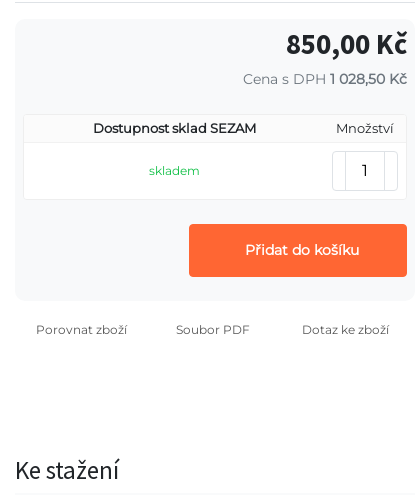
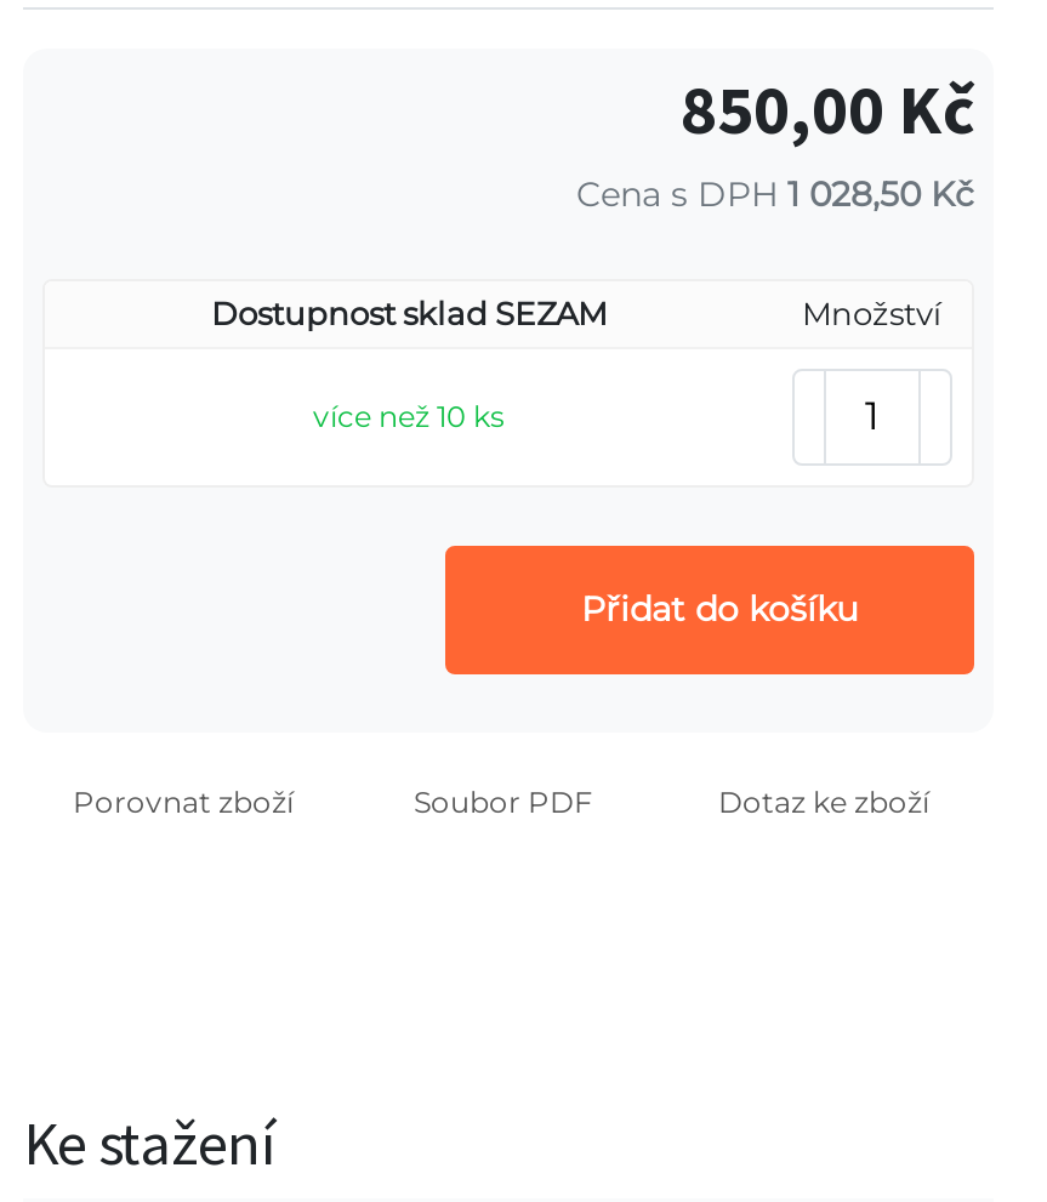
[148,163,199,178] skladem -> [313,397,505,433] více než 10 ks

